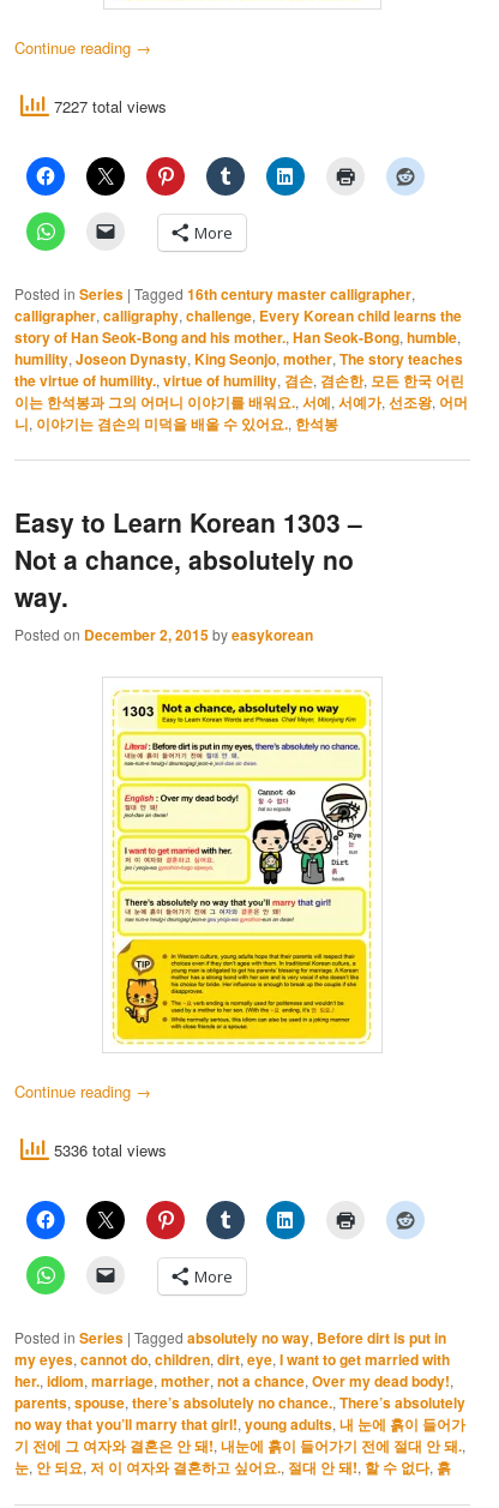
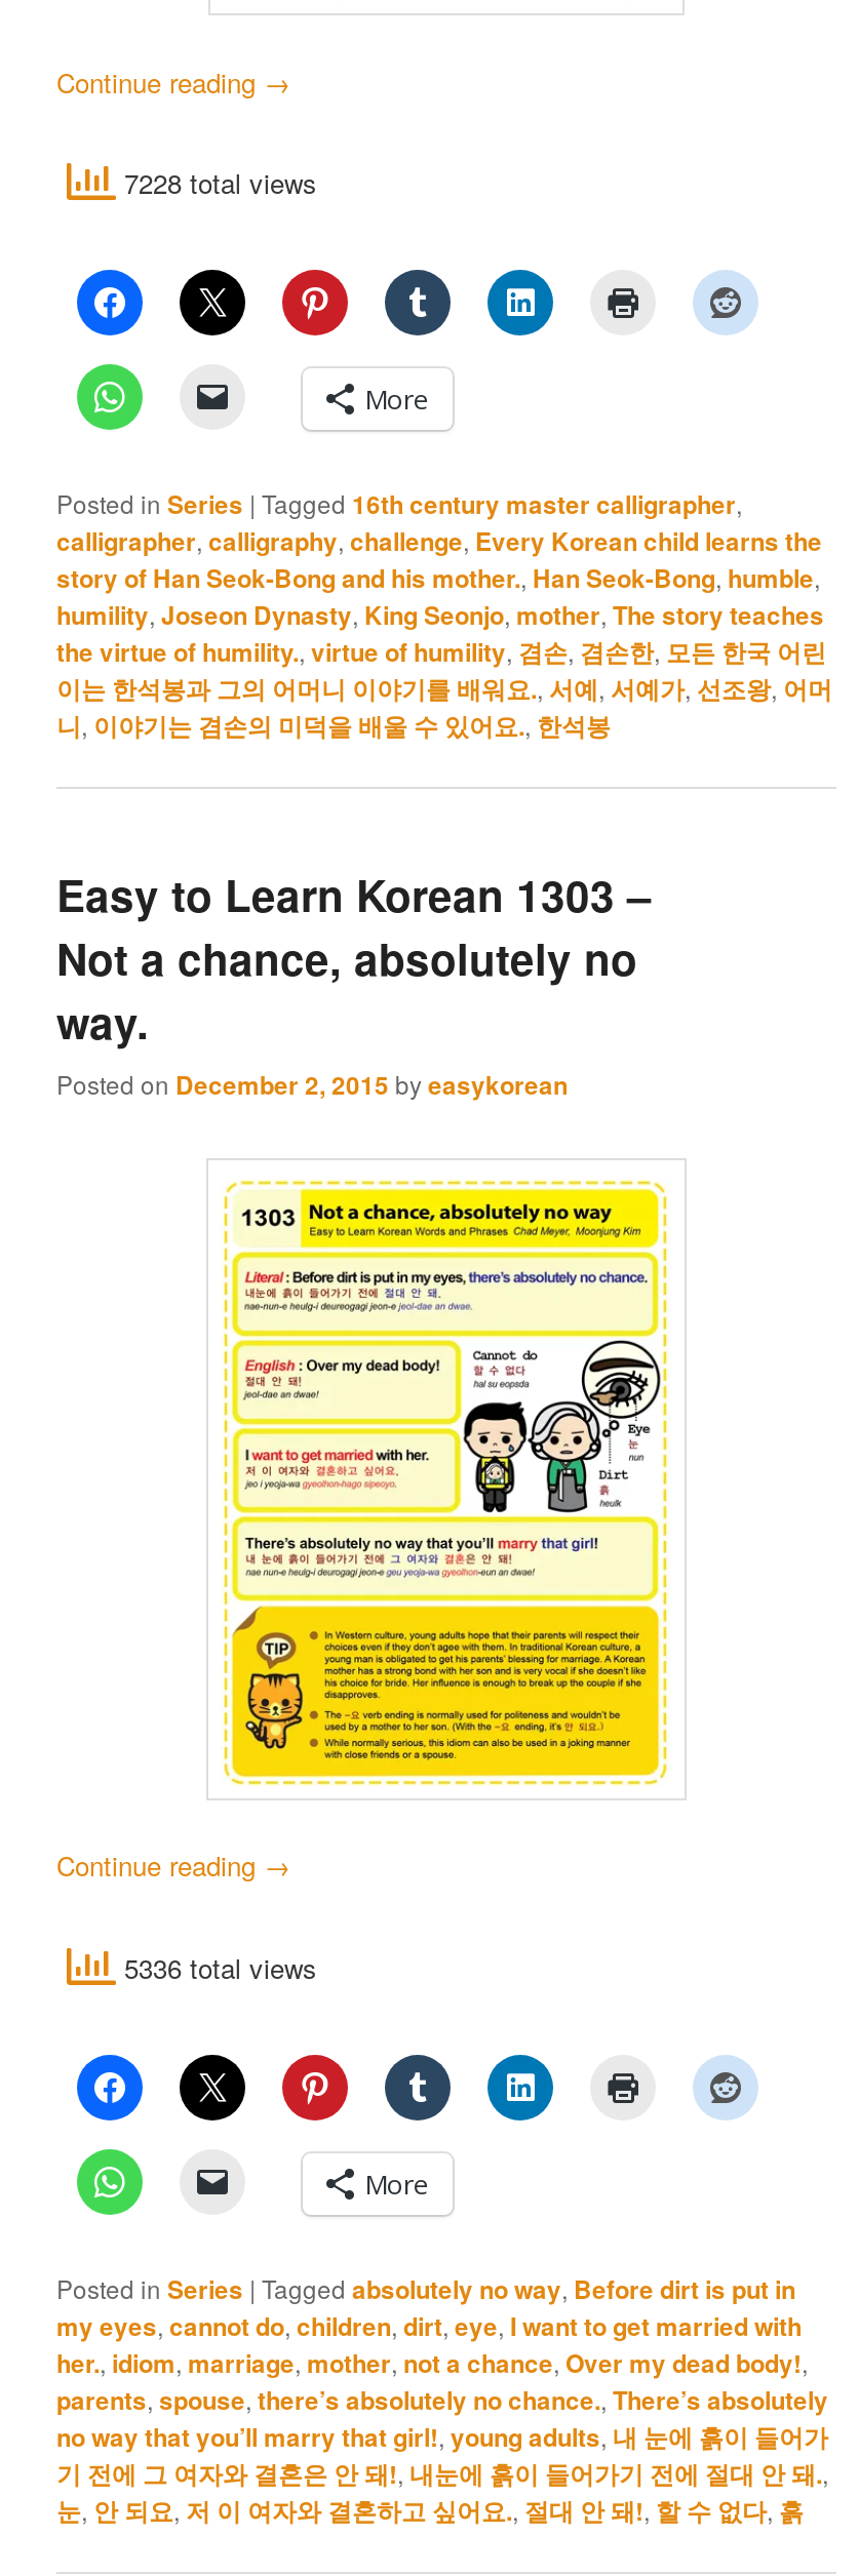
[49,95,167,118] 7227 total views -> [116,162,317,201] 7228 total views

